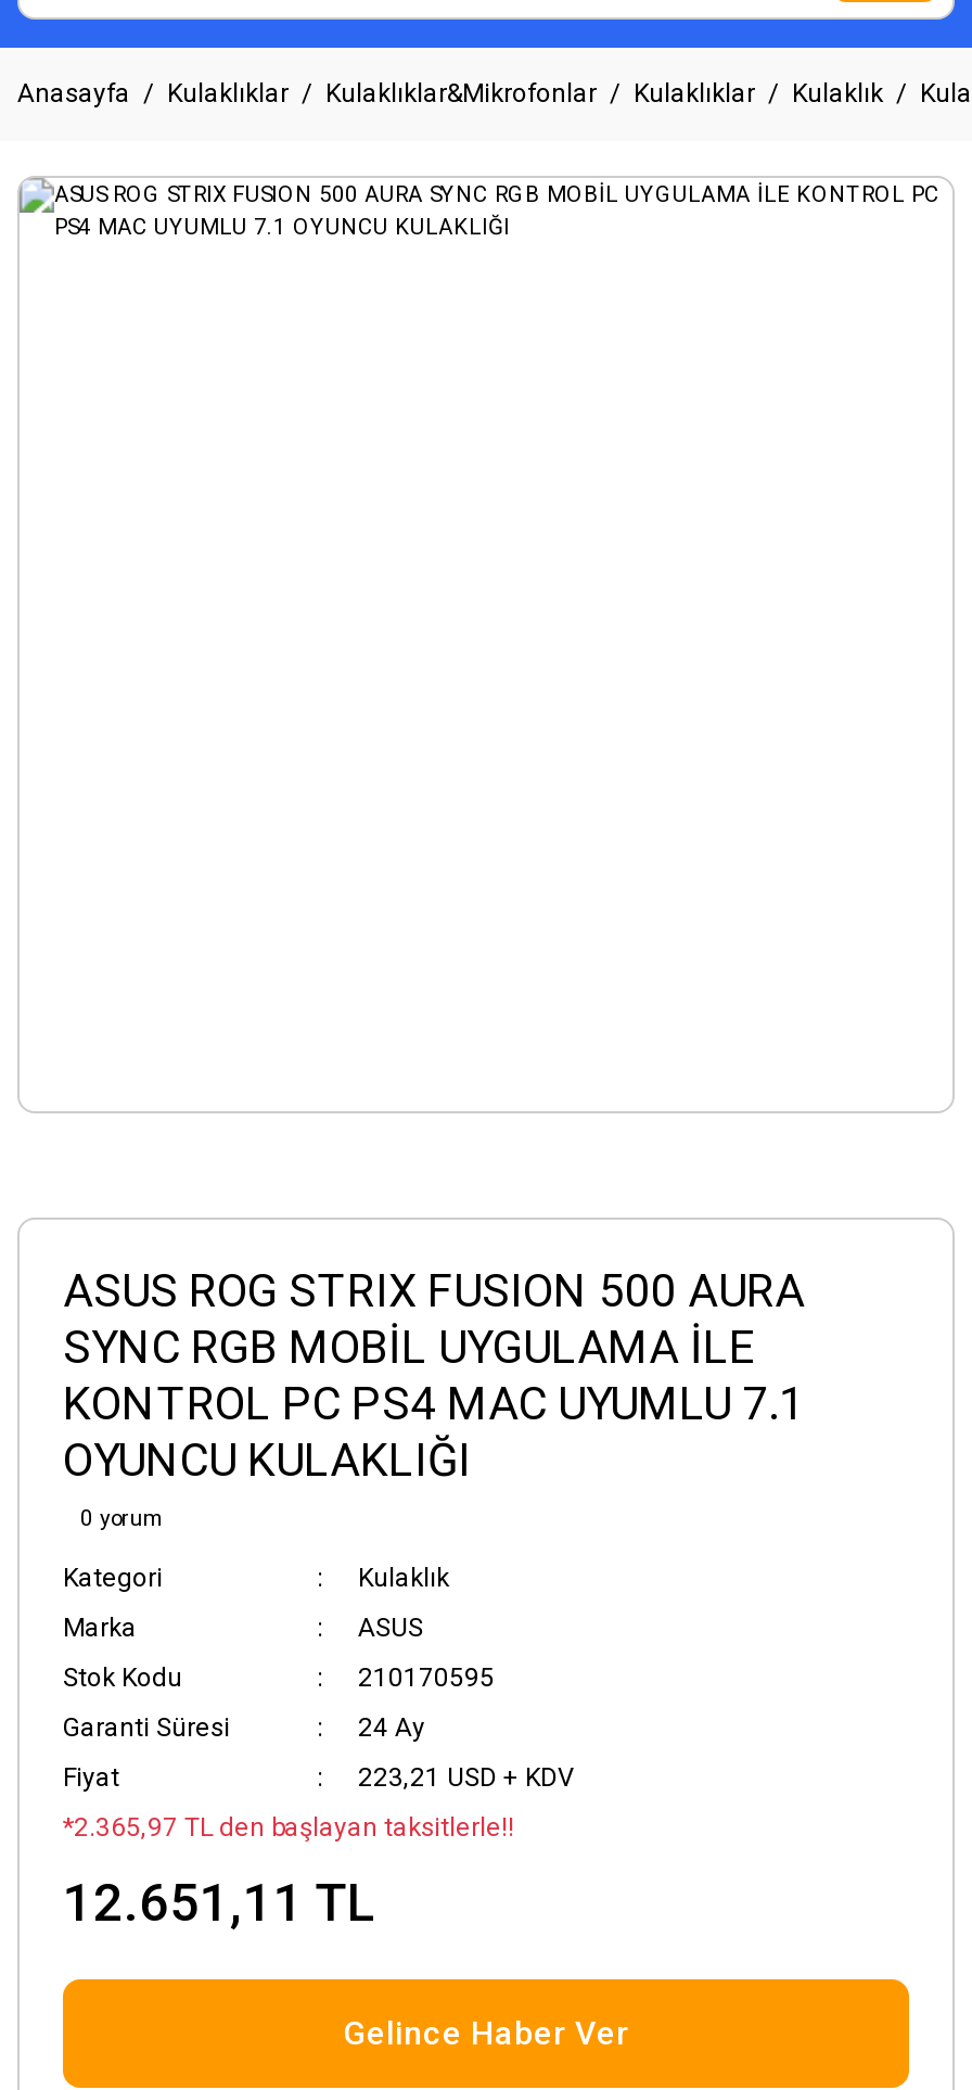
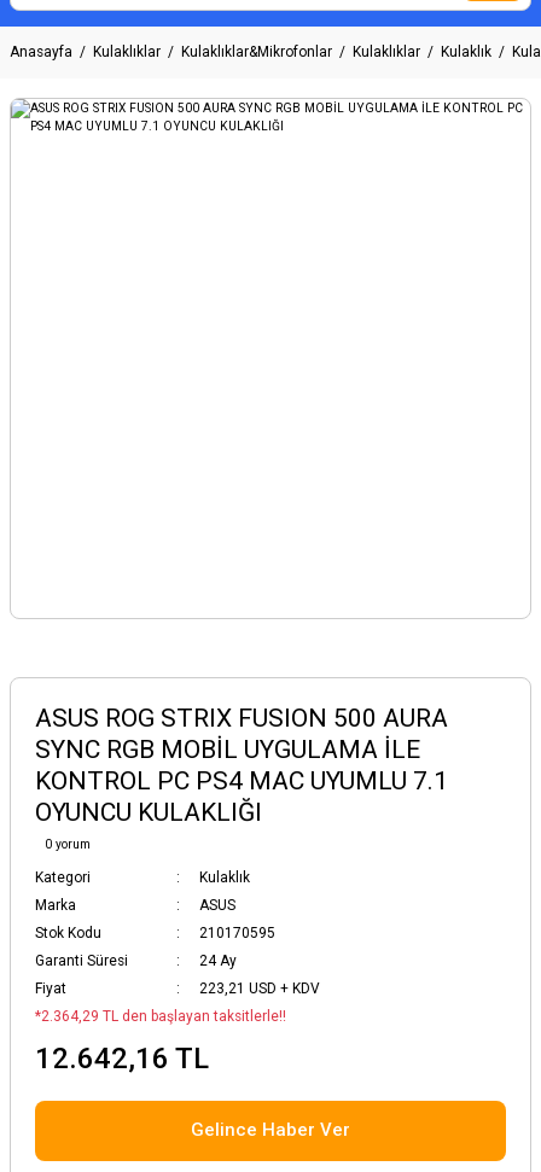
[63,1812,514,1843] *2.365,97 TL den başlayan taksitlerle!! -> [35,1008,286,1025] *2.364,29 TL den başlayan taksitlerle!!
[63,1873,375,1934] 12.651,11 TL -> [35,1042,209,1075] 12.642,16 TL

